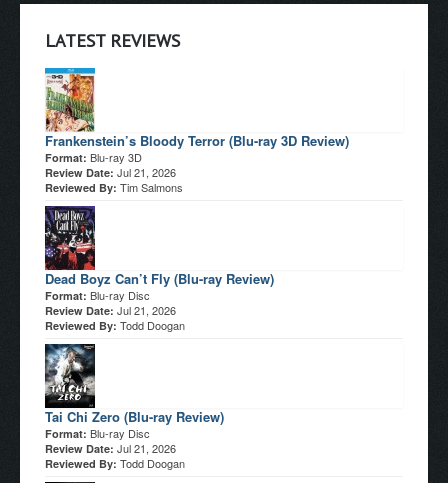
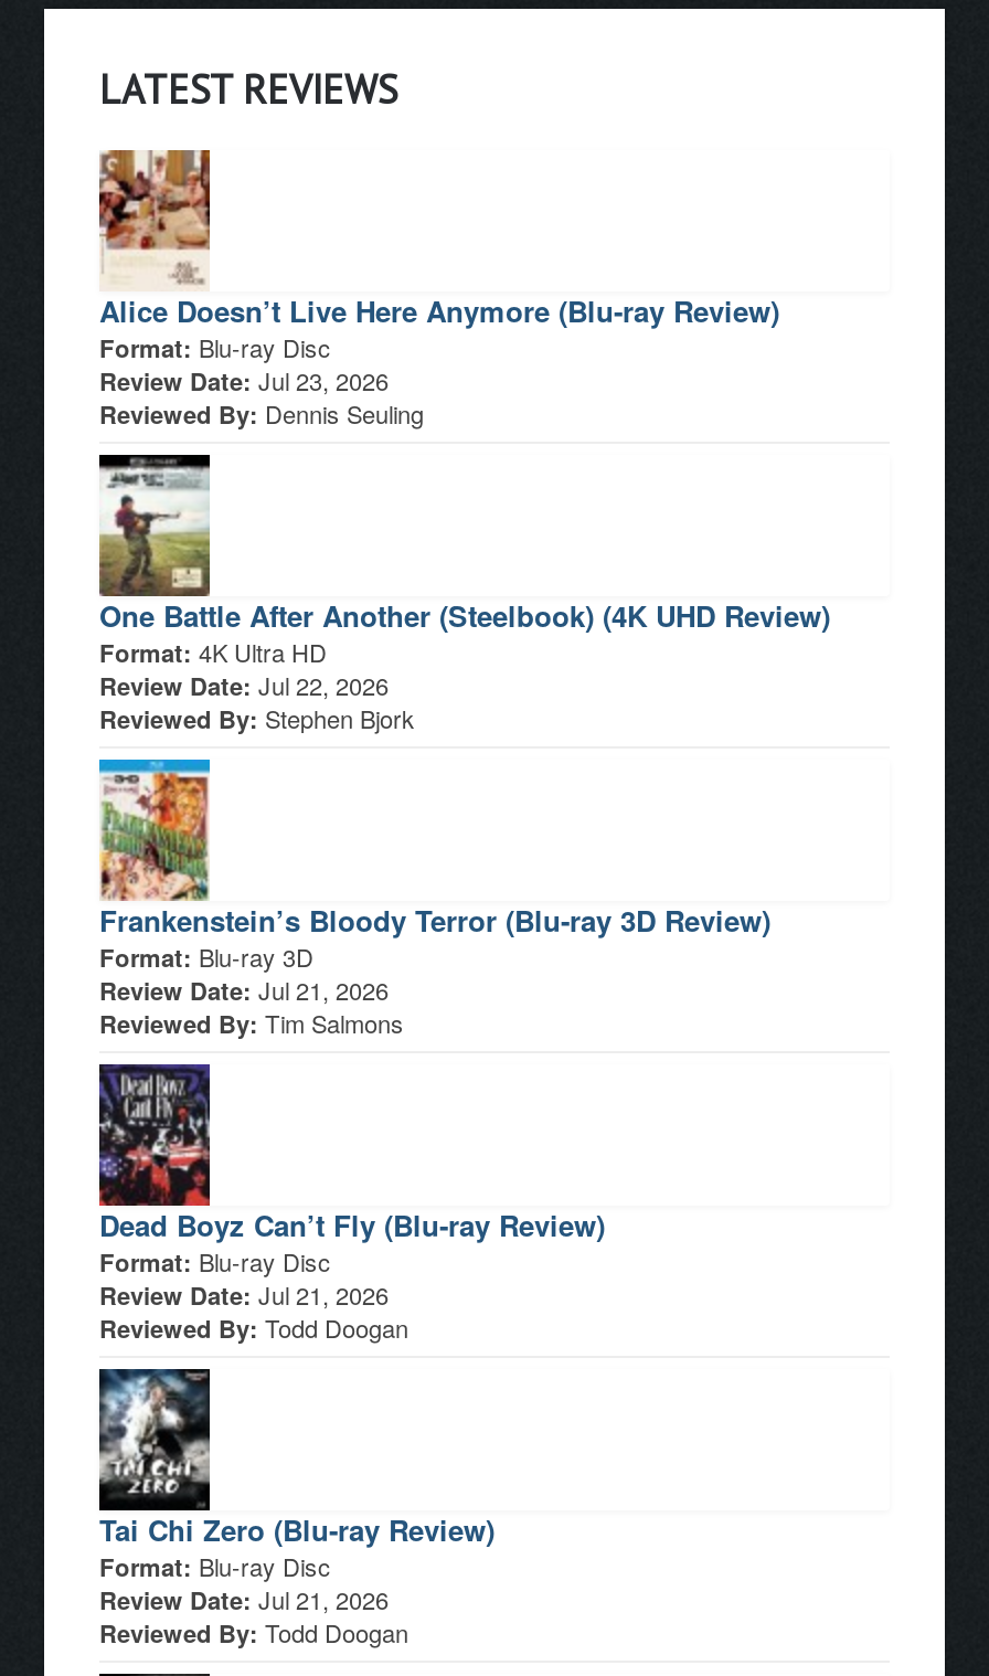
none -> [97,148,779,430] [image] | Alice Doesn’t Live Here Anymore (Blu-ray Review) | Format: Blu-ray Disc | Review Date: Jul 23, 2026 | Reviewed By: Dennis Seuling
none -> [97,453,830,735] [image] | One Battle After Another (Steelbook) (4K UHD Review) | Format: 4K Ultra HD | Review Date: Jul 22, 2026 | Reviewed By: Stephen Bjork

